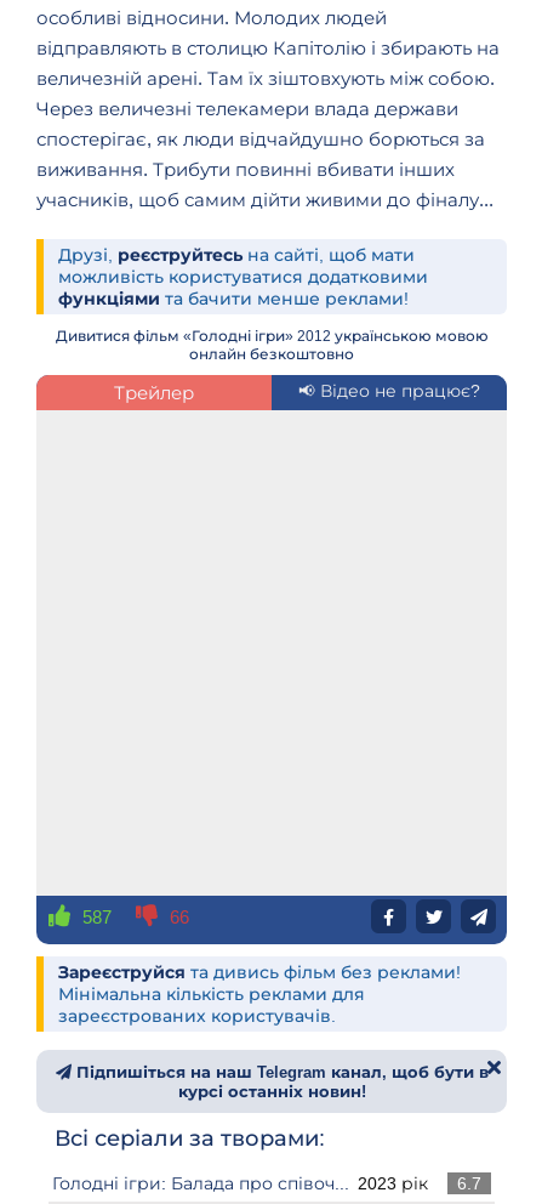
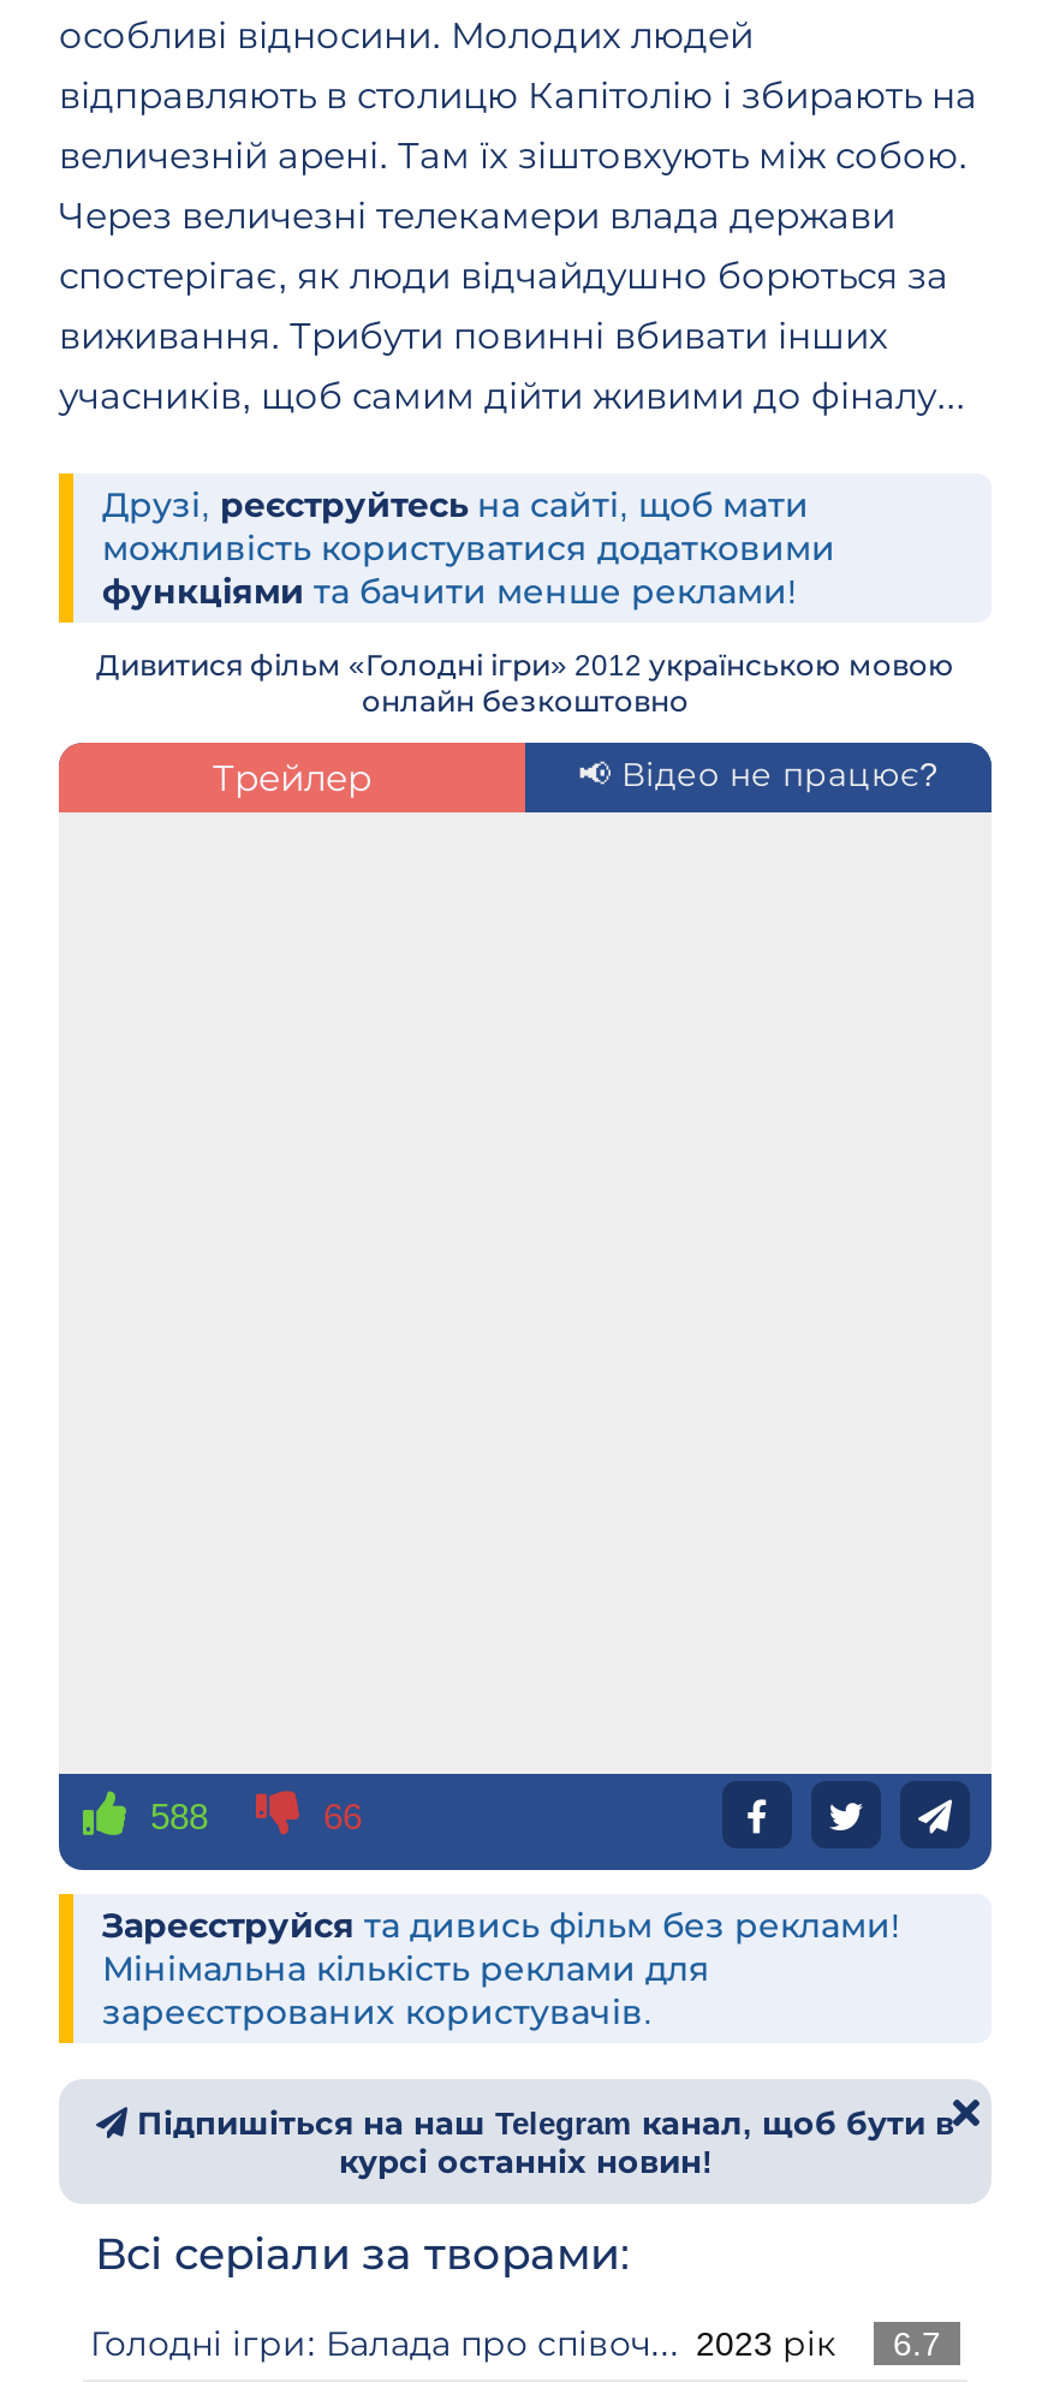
[82,905,112,928] 587 -> [150,1792,208,1838] 588

